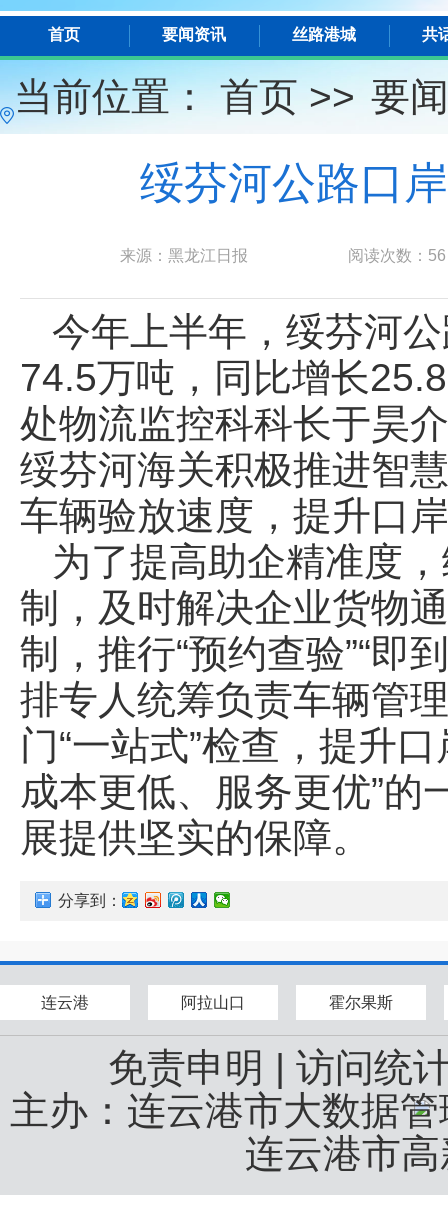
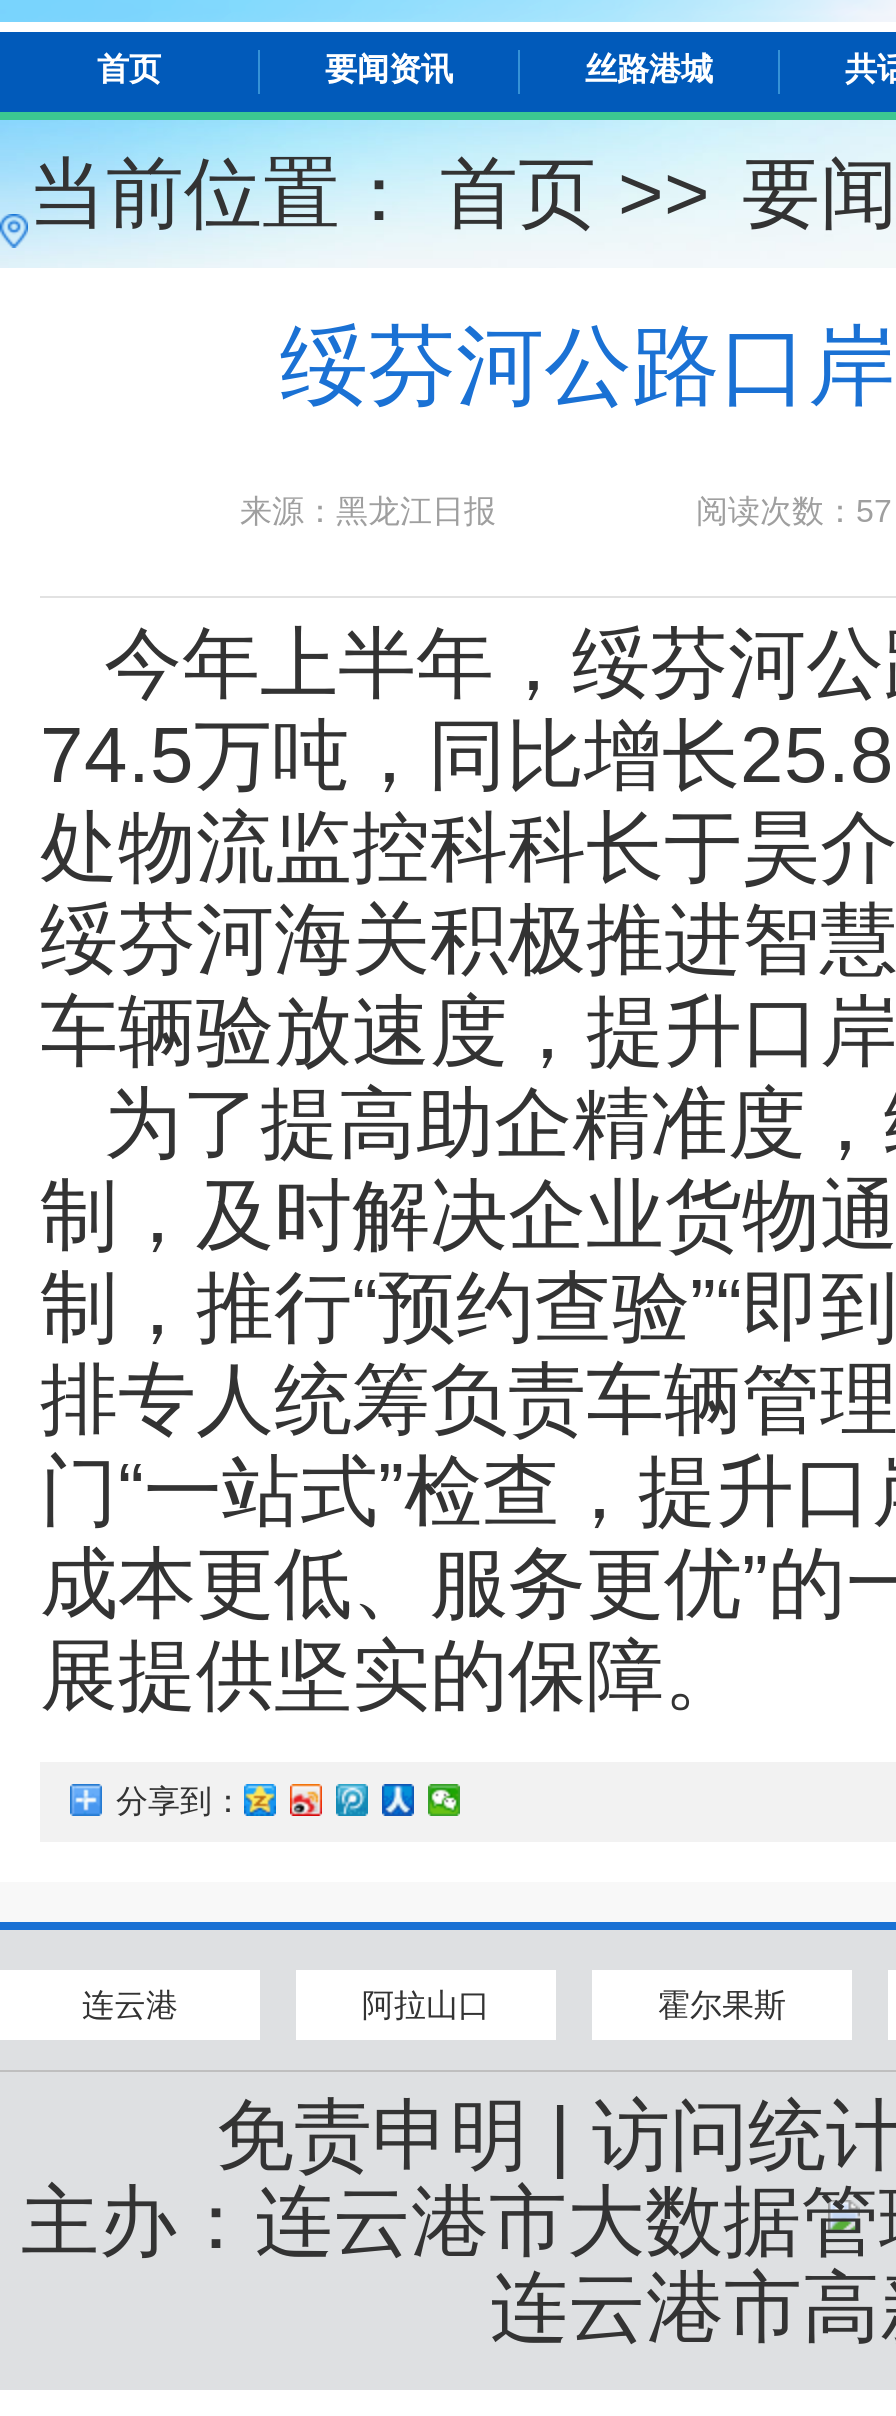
[348,247,446,264] 阅读次数：56 -> [696,494,892,528] 阅读次数：57

